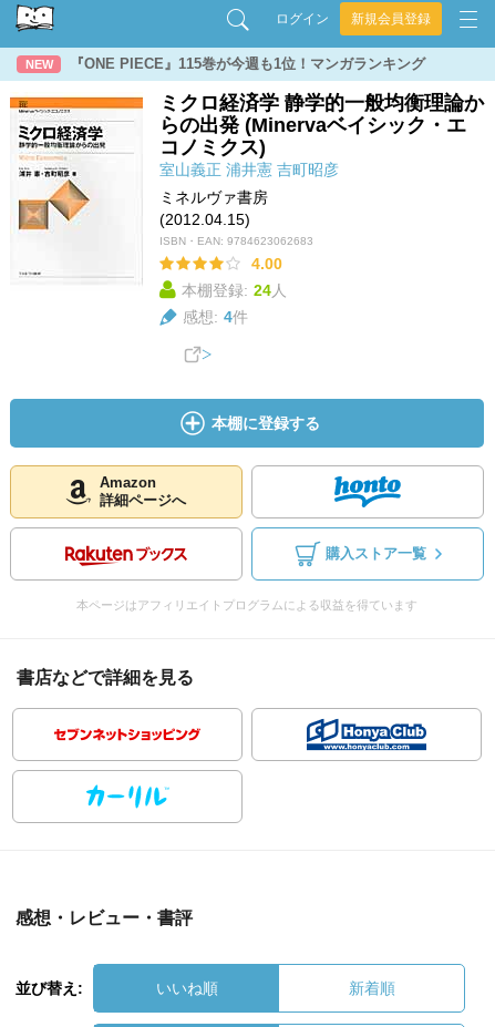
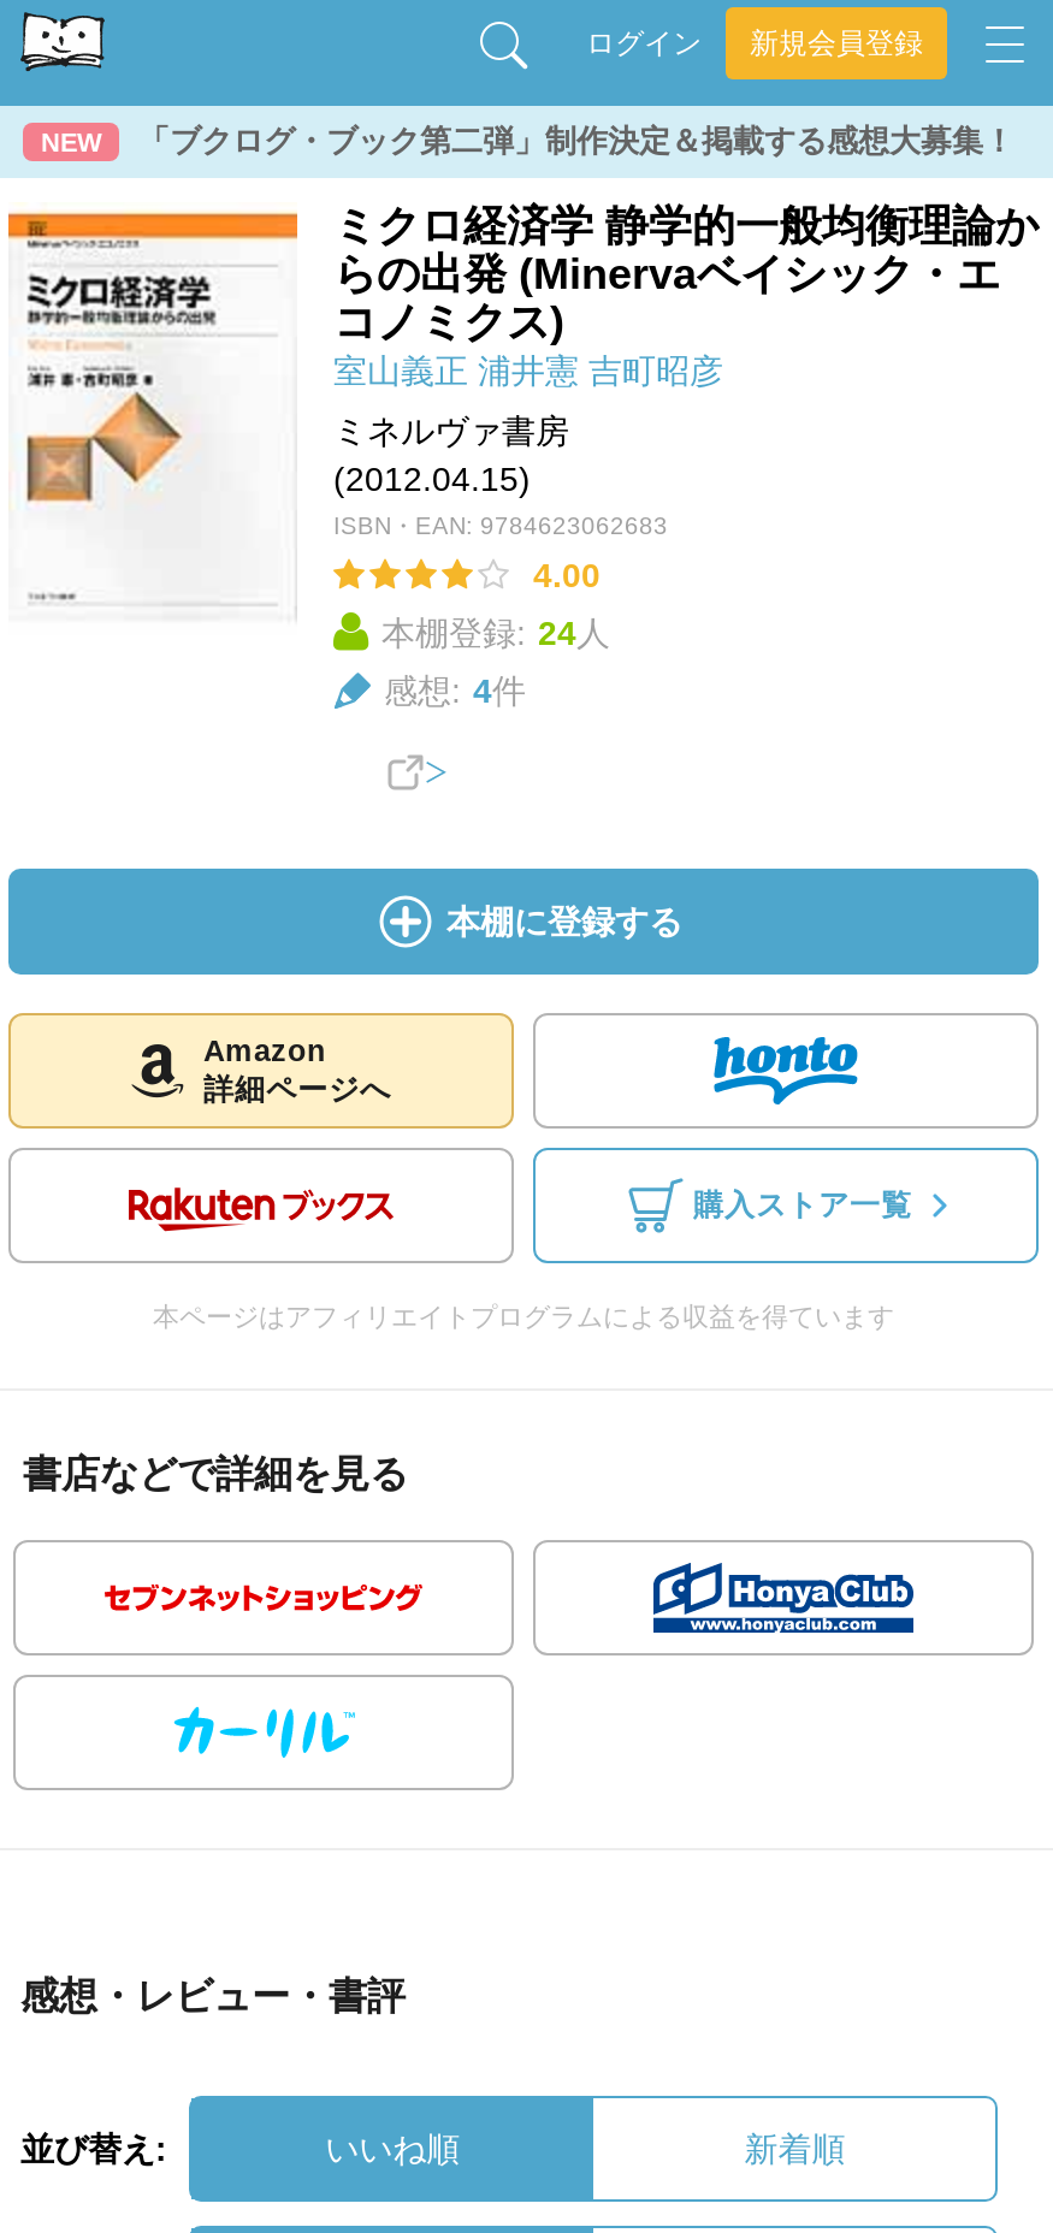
[70,55,425,72] 『ONE PIECE』115巻が今週も1位！マンガランキング -> [138,123,1014,159] 「ブクログ・ブック第二弾」制作決定＆掲載する感想大募集！

